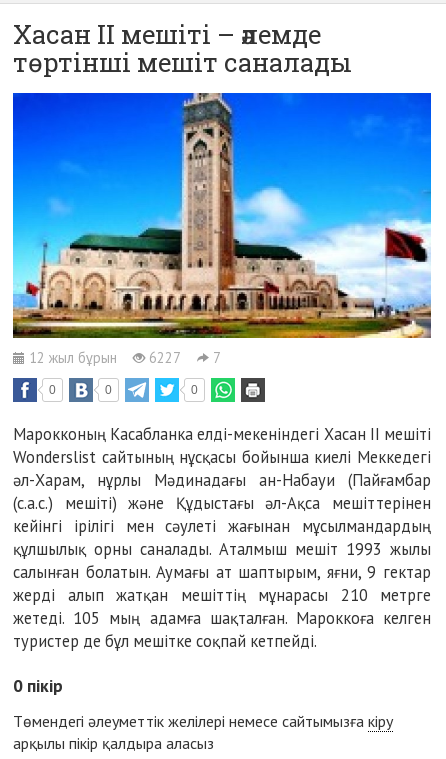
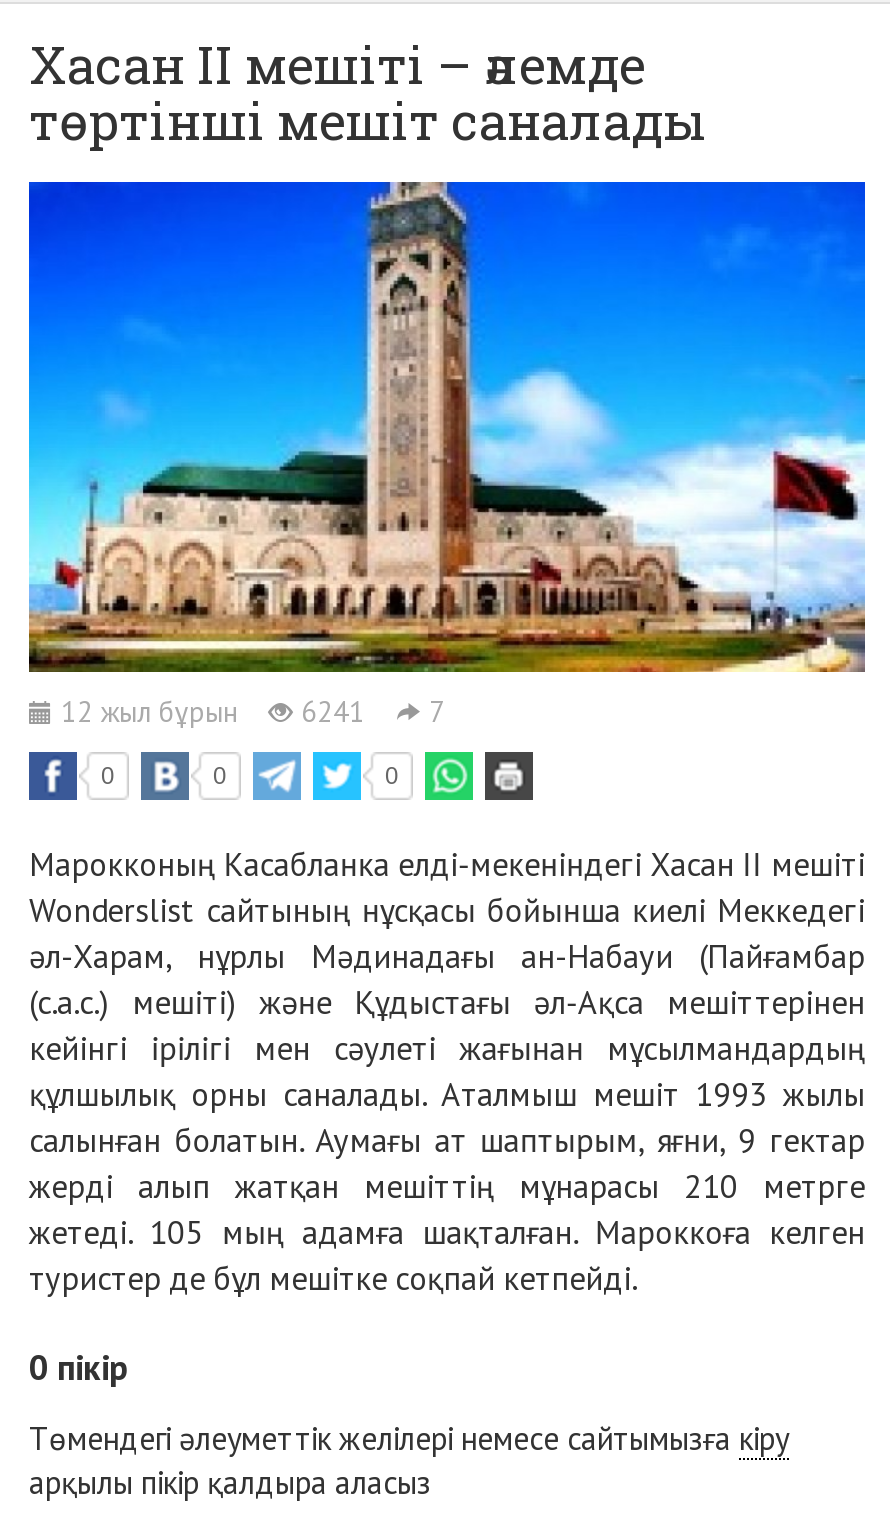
[25,348,221,367] 12 жыл бұрын 6227 7 -> [53,693,445,731] 12 жыл бұрын 6241 7

